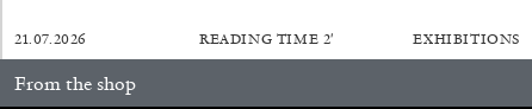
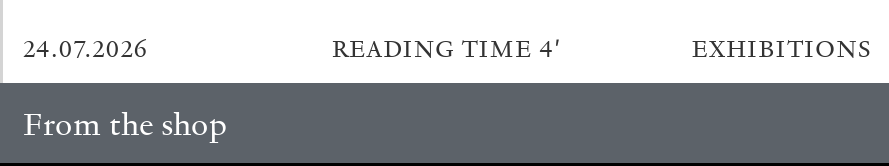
[14,30,335,47] 21.07.2026 | READING TIME 2′ -> [23,34,562,62] 24.07.2026 | READING TIME 4′

